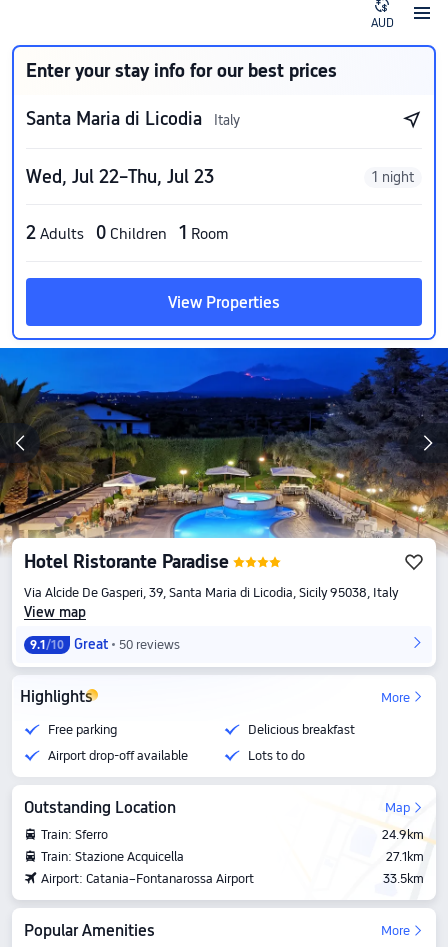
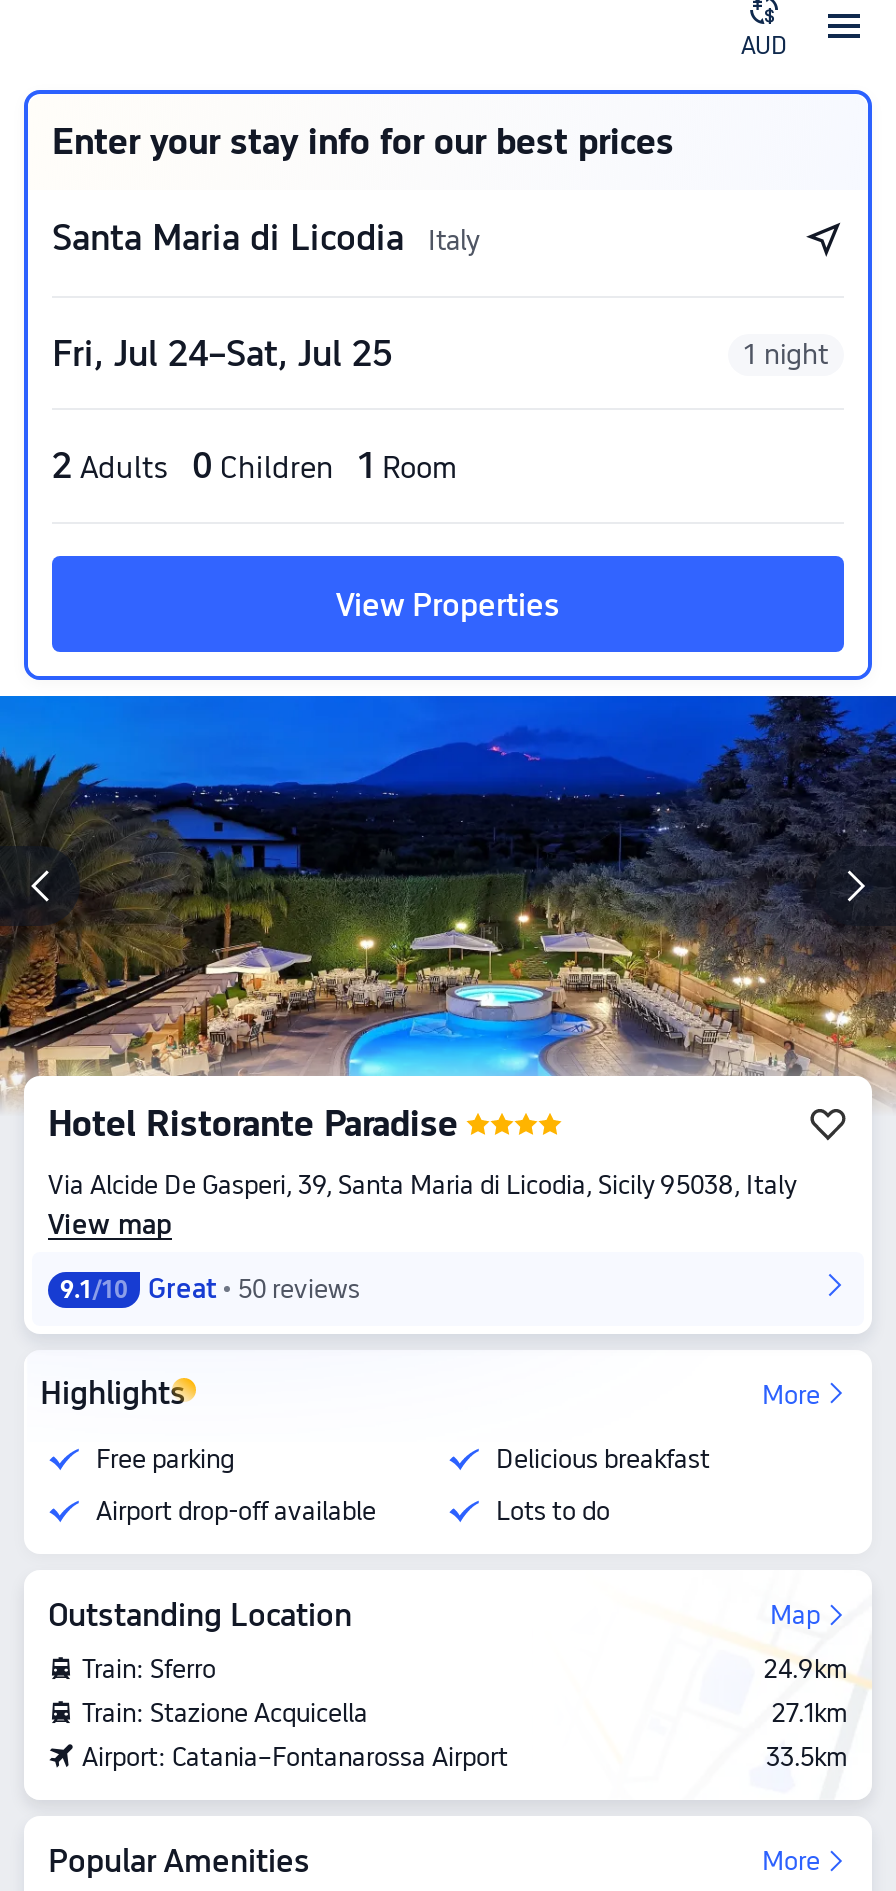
[26,166,214,187] Wed, Jul 22–Thu, Jul 23 -> [52,332,392,374] Fri, Jul 24–Sat, Jul 25

